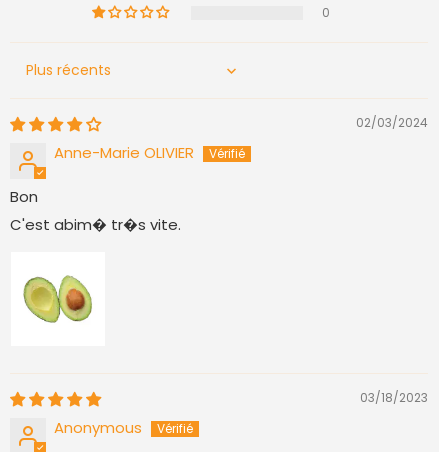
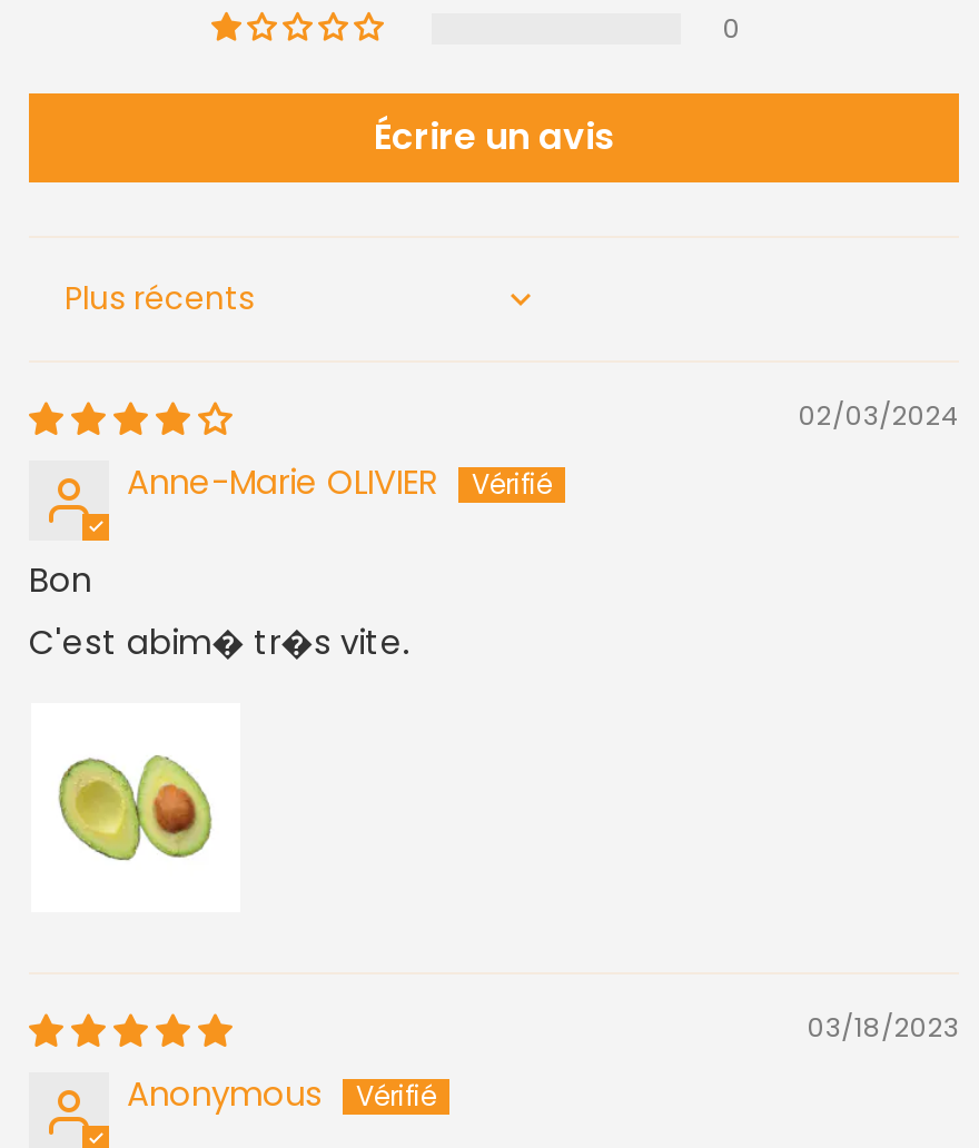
none -> [374,111,614,162] Écrire un avis

